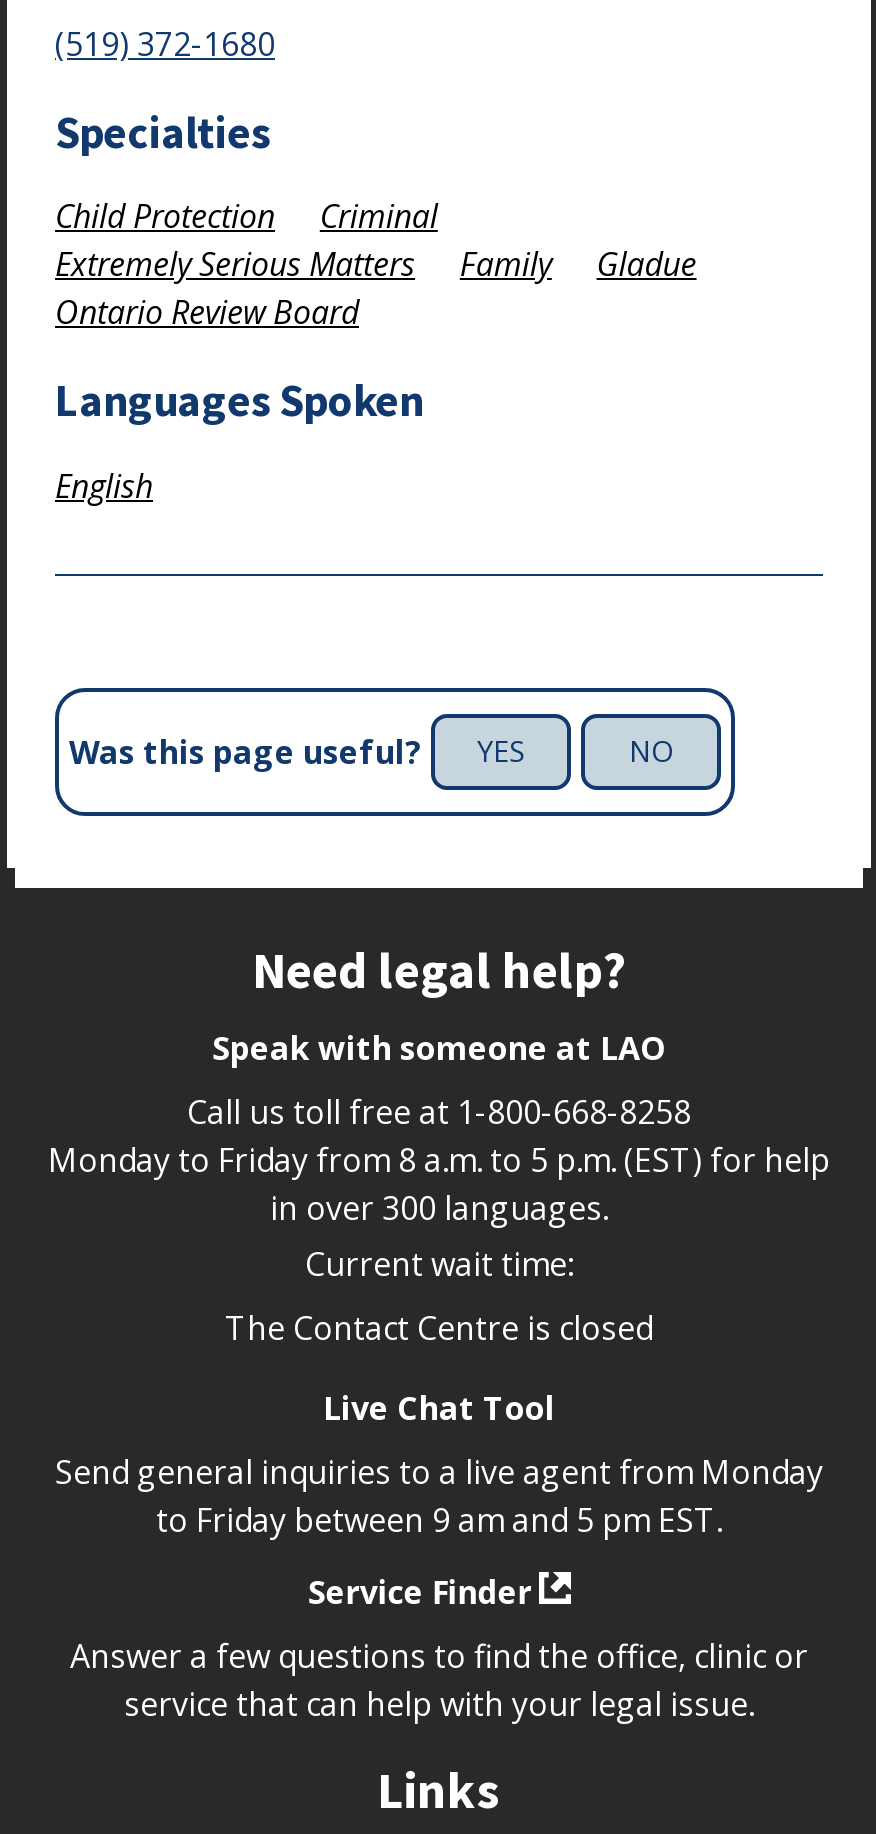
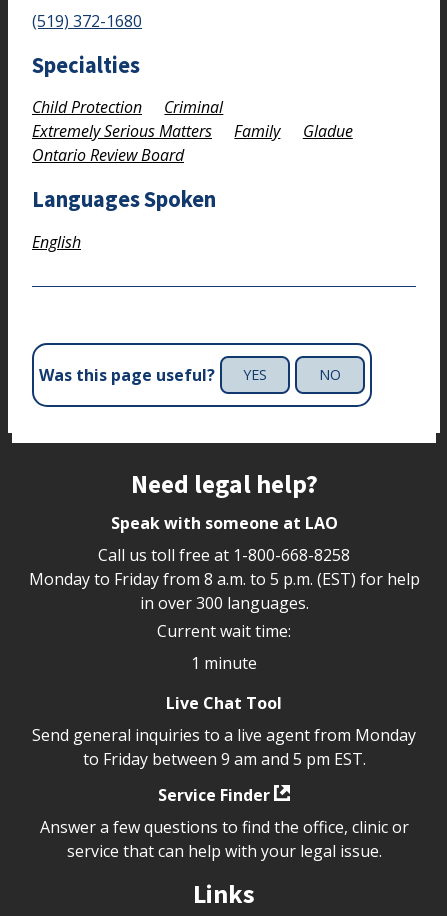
[225,1305,653,1349] The Contact Centre is closed -> [191,652,257,674] 1 minute

